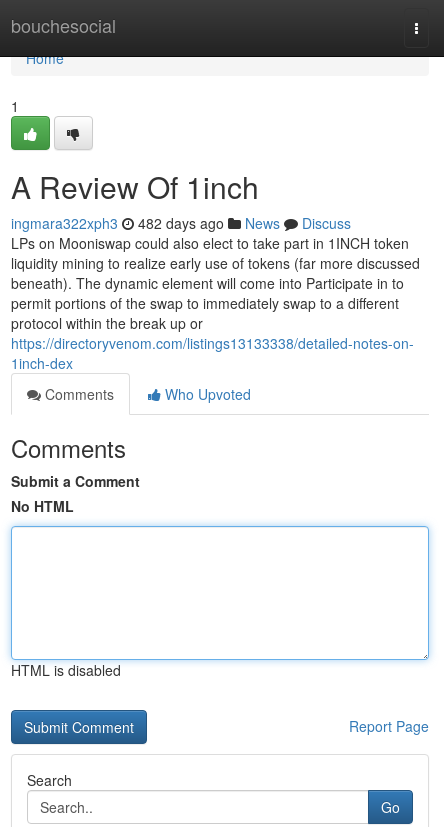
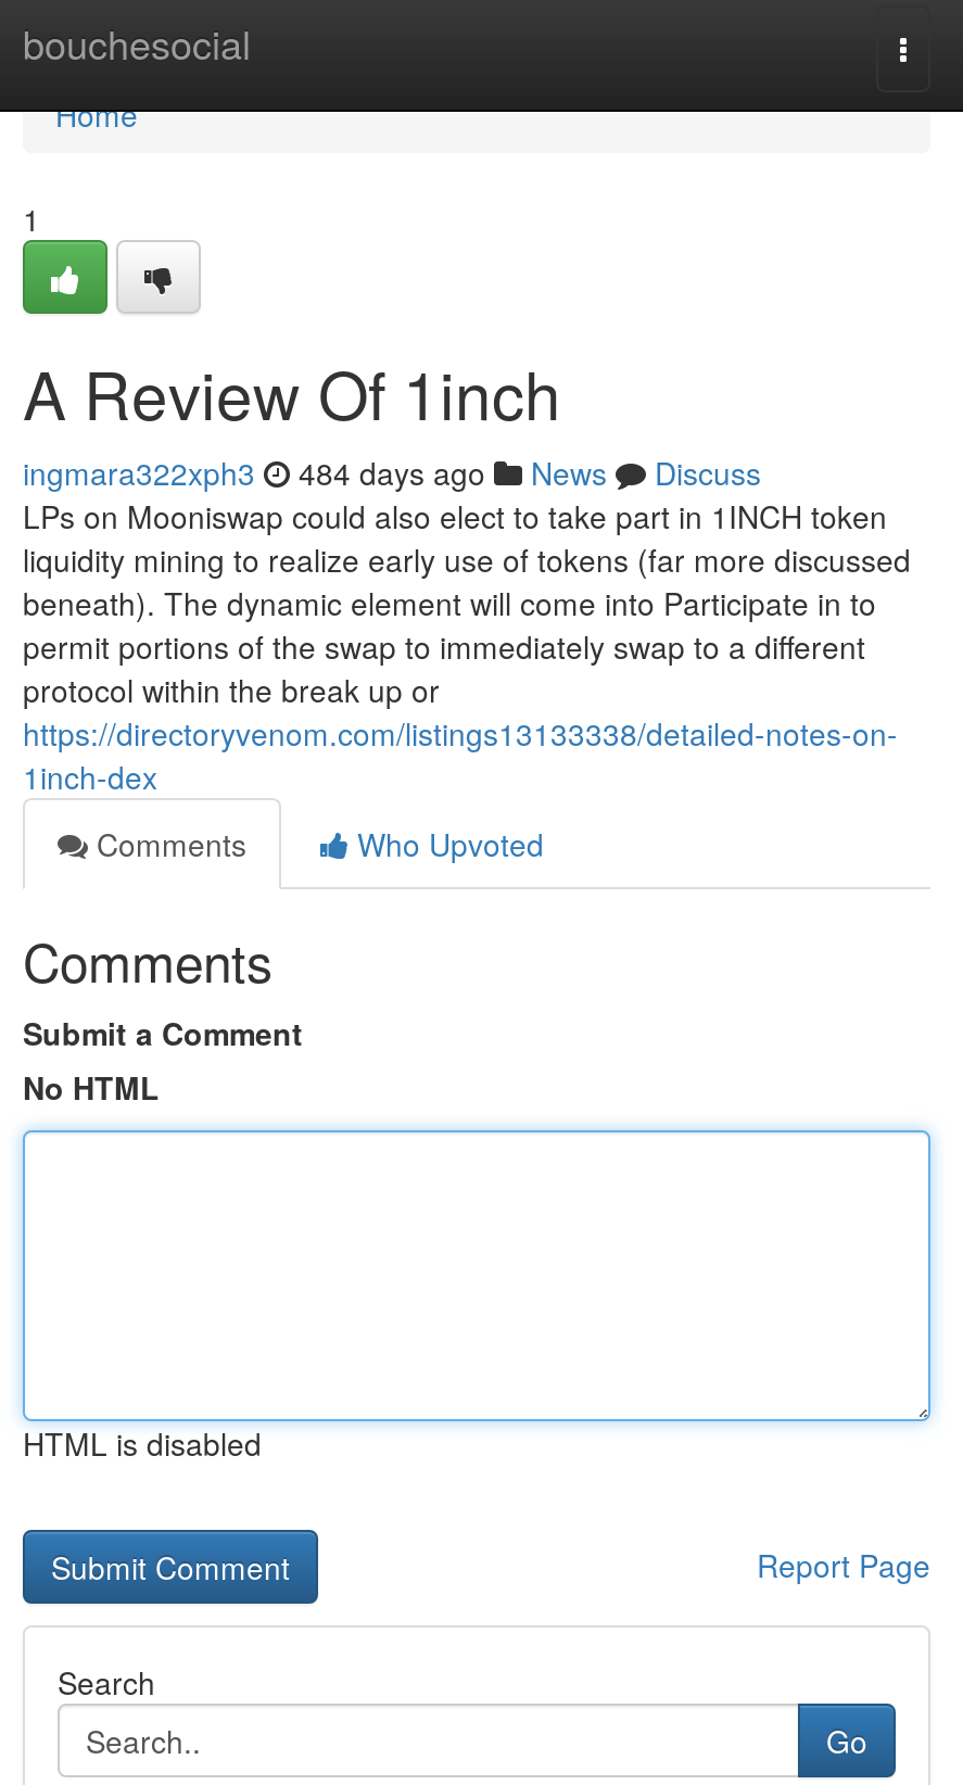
[11,213,351,233] ingmara322xph3 482 days ago News Discuss -> [23,451,761,494] ingmara322xph3 484 days ago News Discuss

